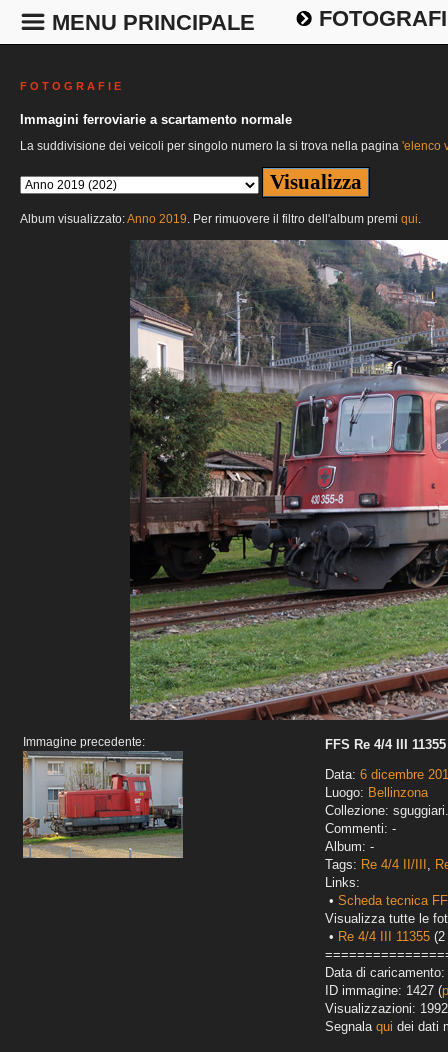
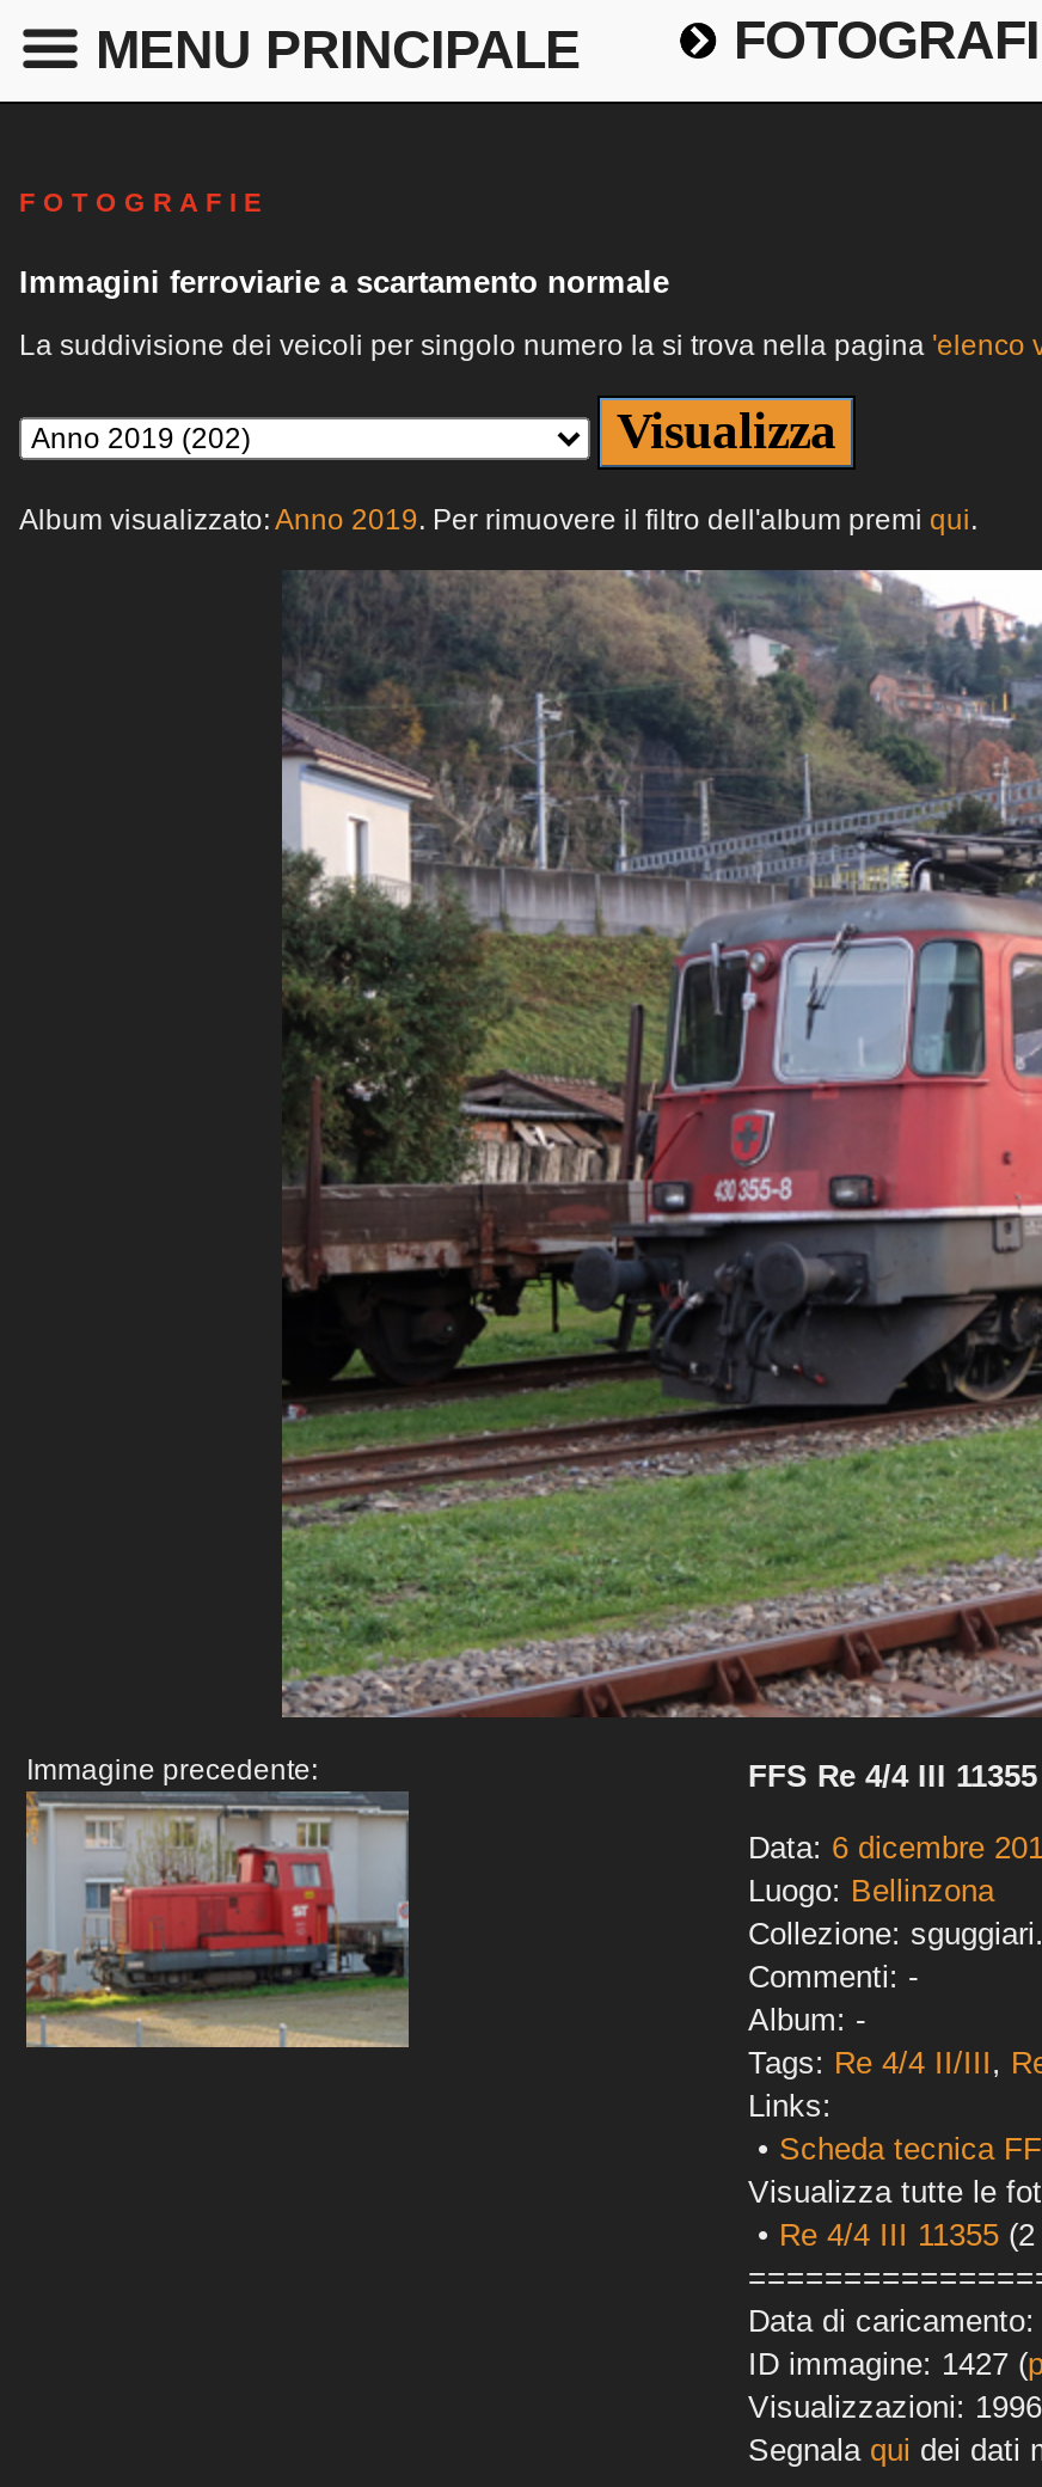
[325,1001,448,1016] Visualizzazioni: 1992 -> [748,2389,1042,2425] Visualizzazioni: 1996

